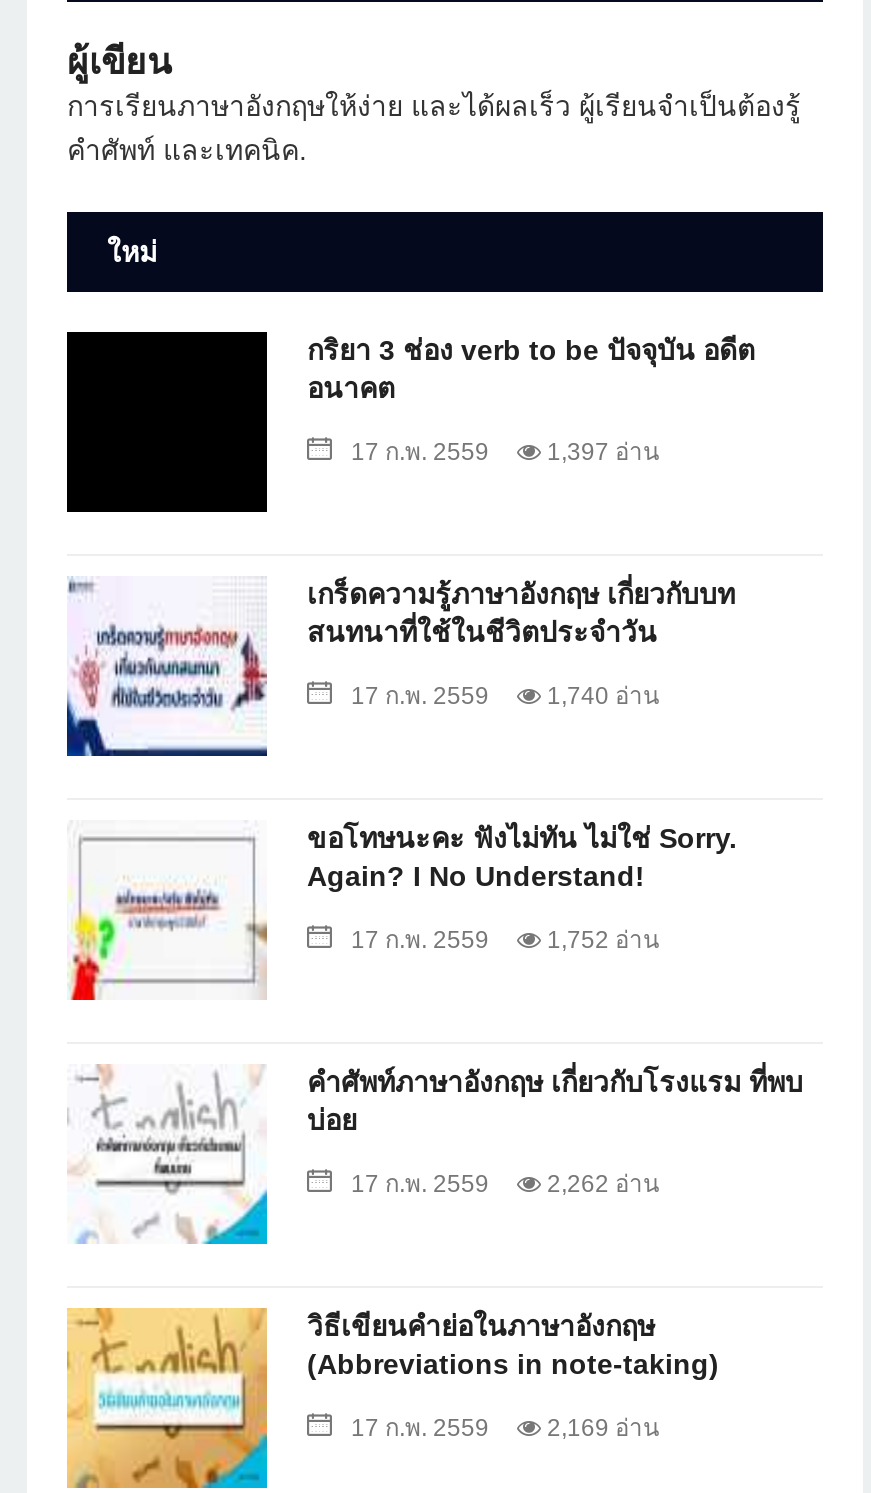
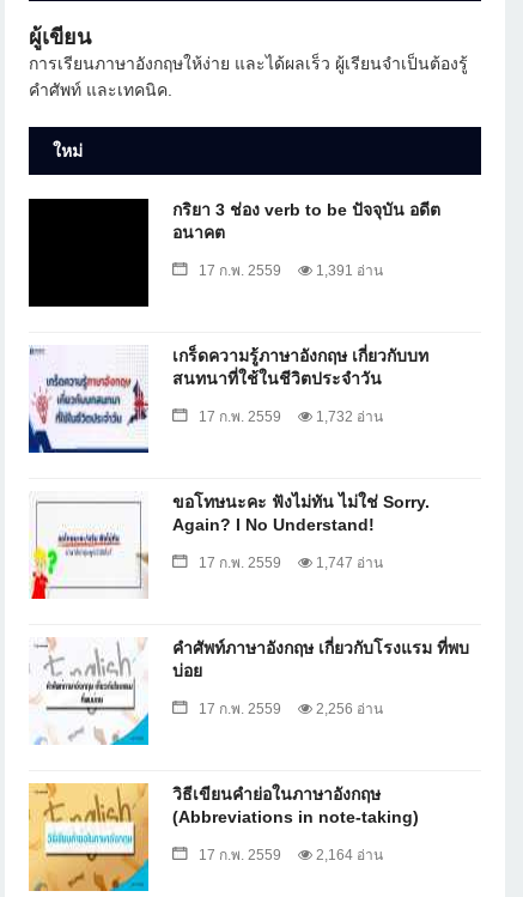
[351,437,659,465] 17 ก.พ. 2559 1,397 อ่าน -> [199,262,383,278] 17 ก.พ. 2559 1,391 อ่าน
[351,681,659,709] 17 ก.พ. 2559 1,740 อ่าน -> [199,408,383,425] 17 ก.พ. 2559 1,732 อ่าน
[351,925,659,953] 17 ก.พ. 2559 1,752 อ่าน -> [199,554,383,571] 17 ก.พ. 2559 1,747 อ่าน
[351,1169,659,1197] 17 ก.พ. 2559 2,262 อ่าน -> [199,700,383,717] 17 ก.พ. 2559 2,256 อ่าน
[351,1413,659,1441] 17 ก.พ. 2559 2,169 อ่าน -> [199,846,383,863] 17 ก.พ. 2559 2,164 อ่าน

